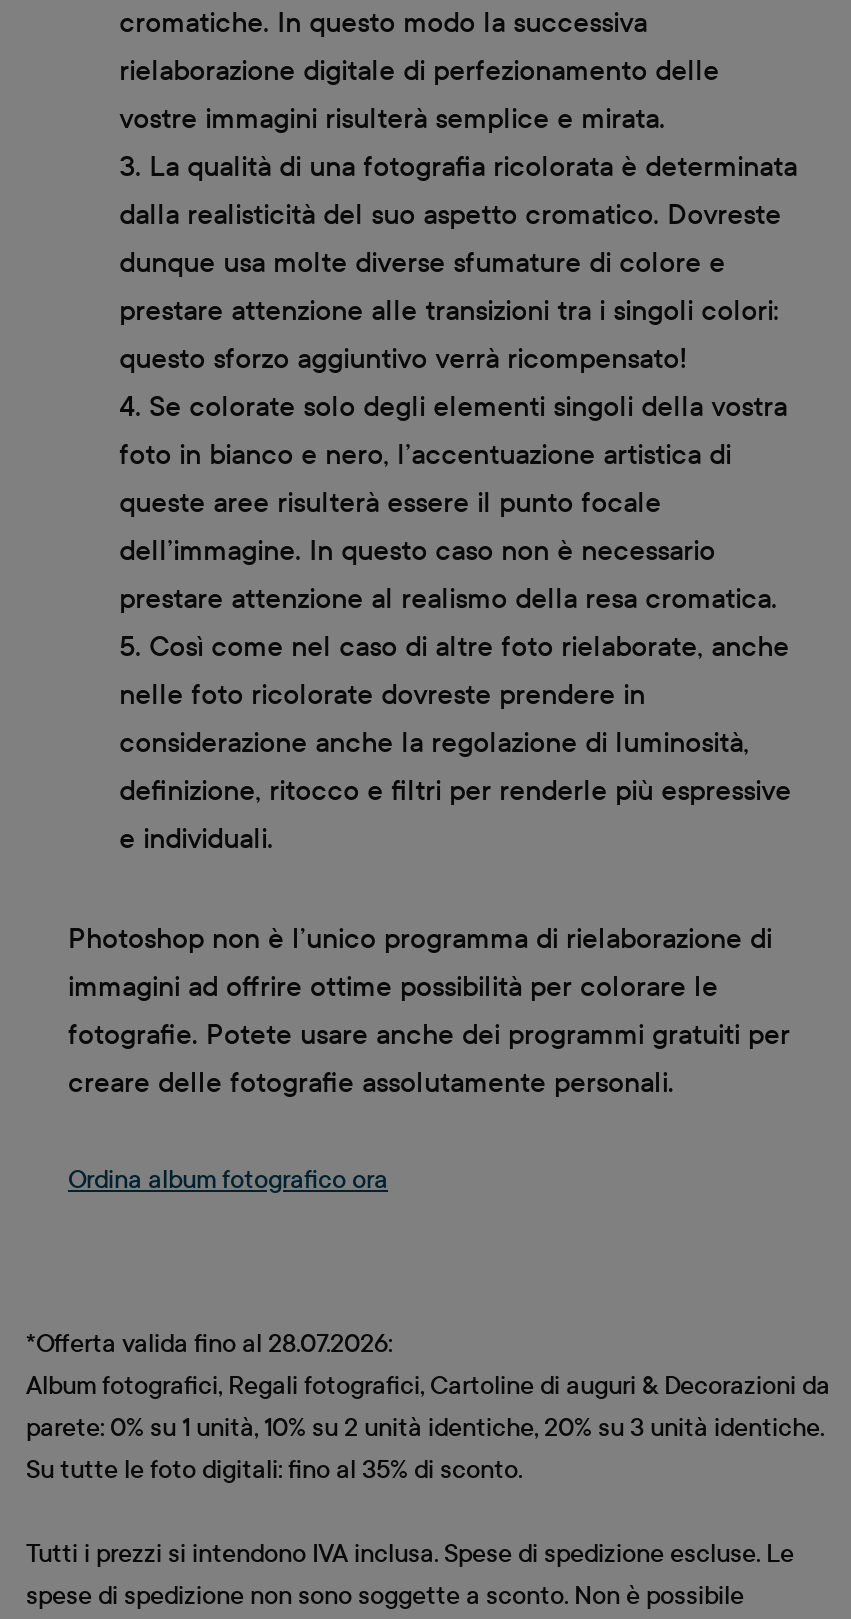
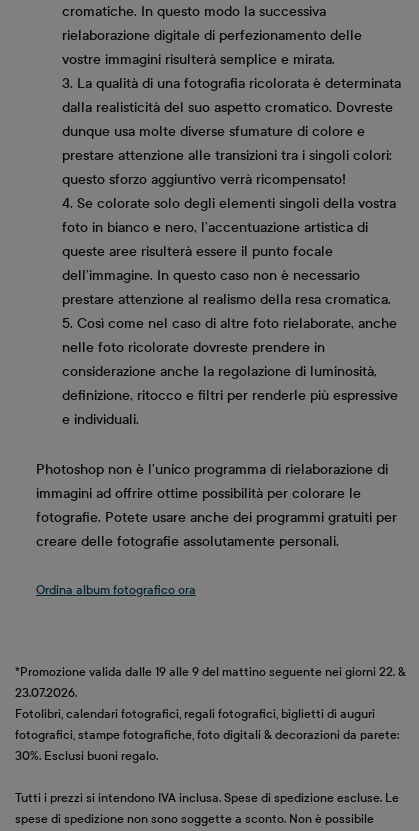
[26,1330,830,1484] *Offerta valida fino al 28.07.2026: | Album fotografici, Regali fotografici, Cartoline di auguri & Decorazioni da | parete: 0% su 1 unità, 10% su 2 unità identiche, 20% su 3 unità identiche. | Su tutte le foto digitali: fino al 35% di sconto. -> [15,665,406,763] *Promozione valida dalle 19 alle 9 del mattino seguente nei giorni 22. & | 23.07.2026. | Fotolibri, calendari fotografici, regali fotografici, biglietti di auguri | fotografici, stampe fotografiche, foto digitali & decorazioni da parete: | 30%. Esclusi buoni regalo.

